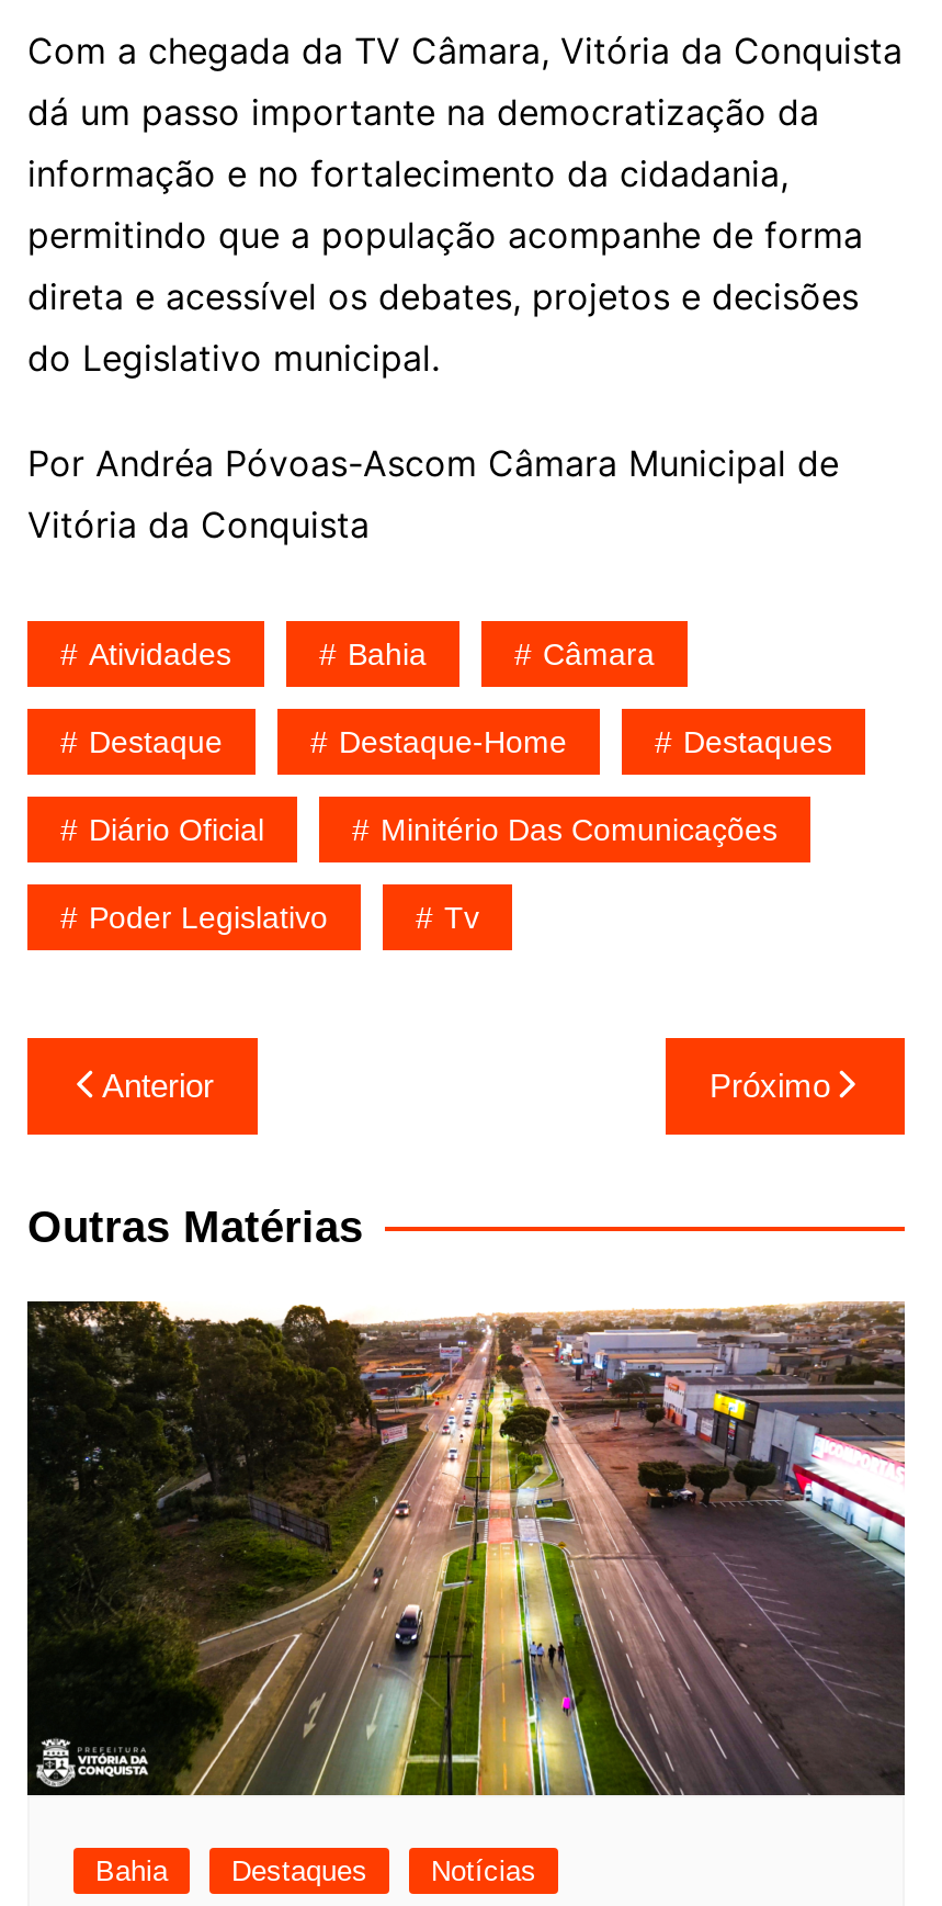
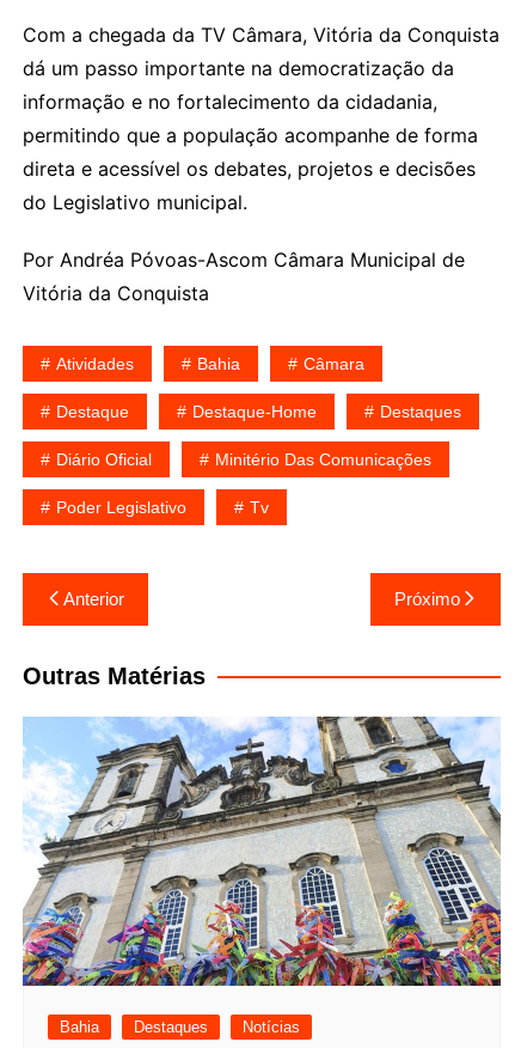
[25,1299,907,1797] [image] -> [22,715,502,987] [image]

